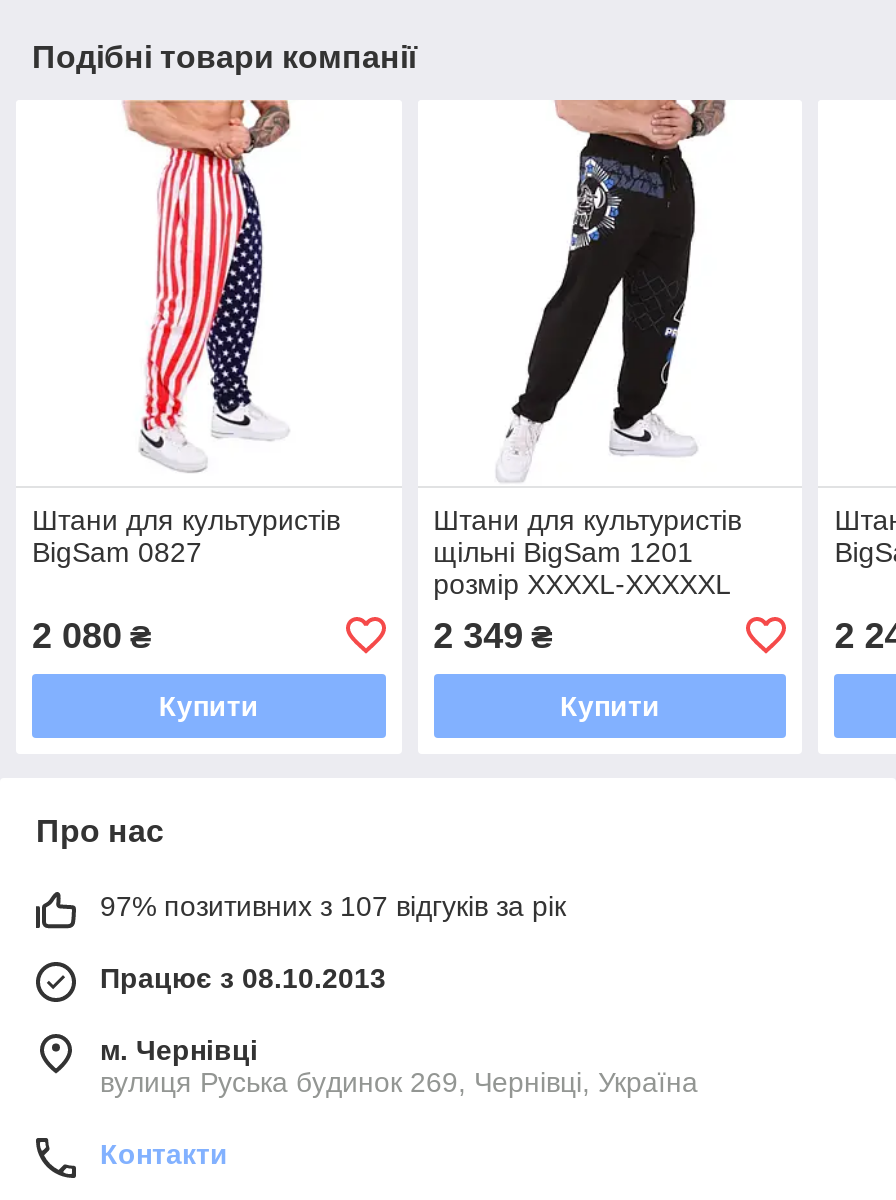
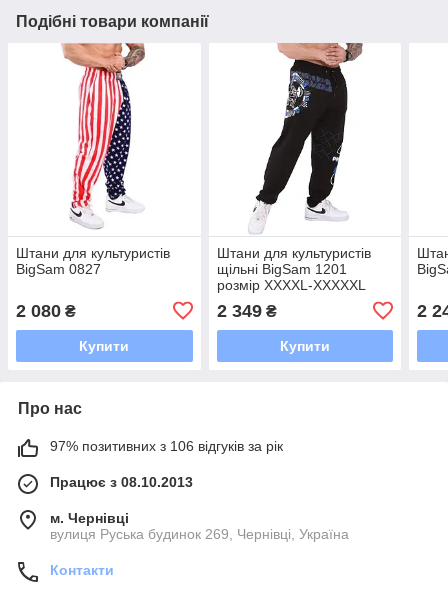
[100,890,566,922] 97% позитивних з 107 відгуків за рік -> [50,438,283,454] 97% позитивних з 106 відгуків за рік

